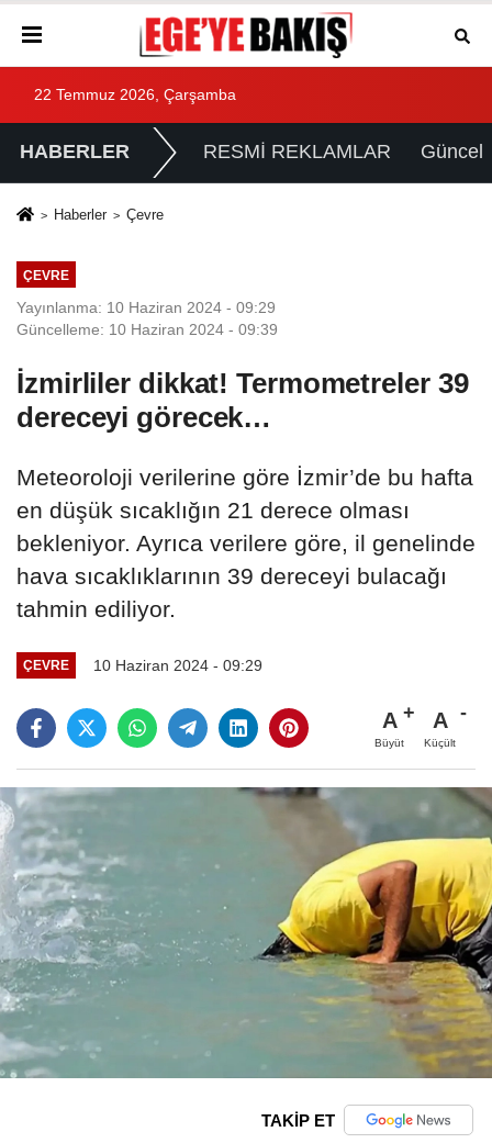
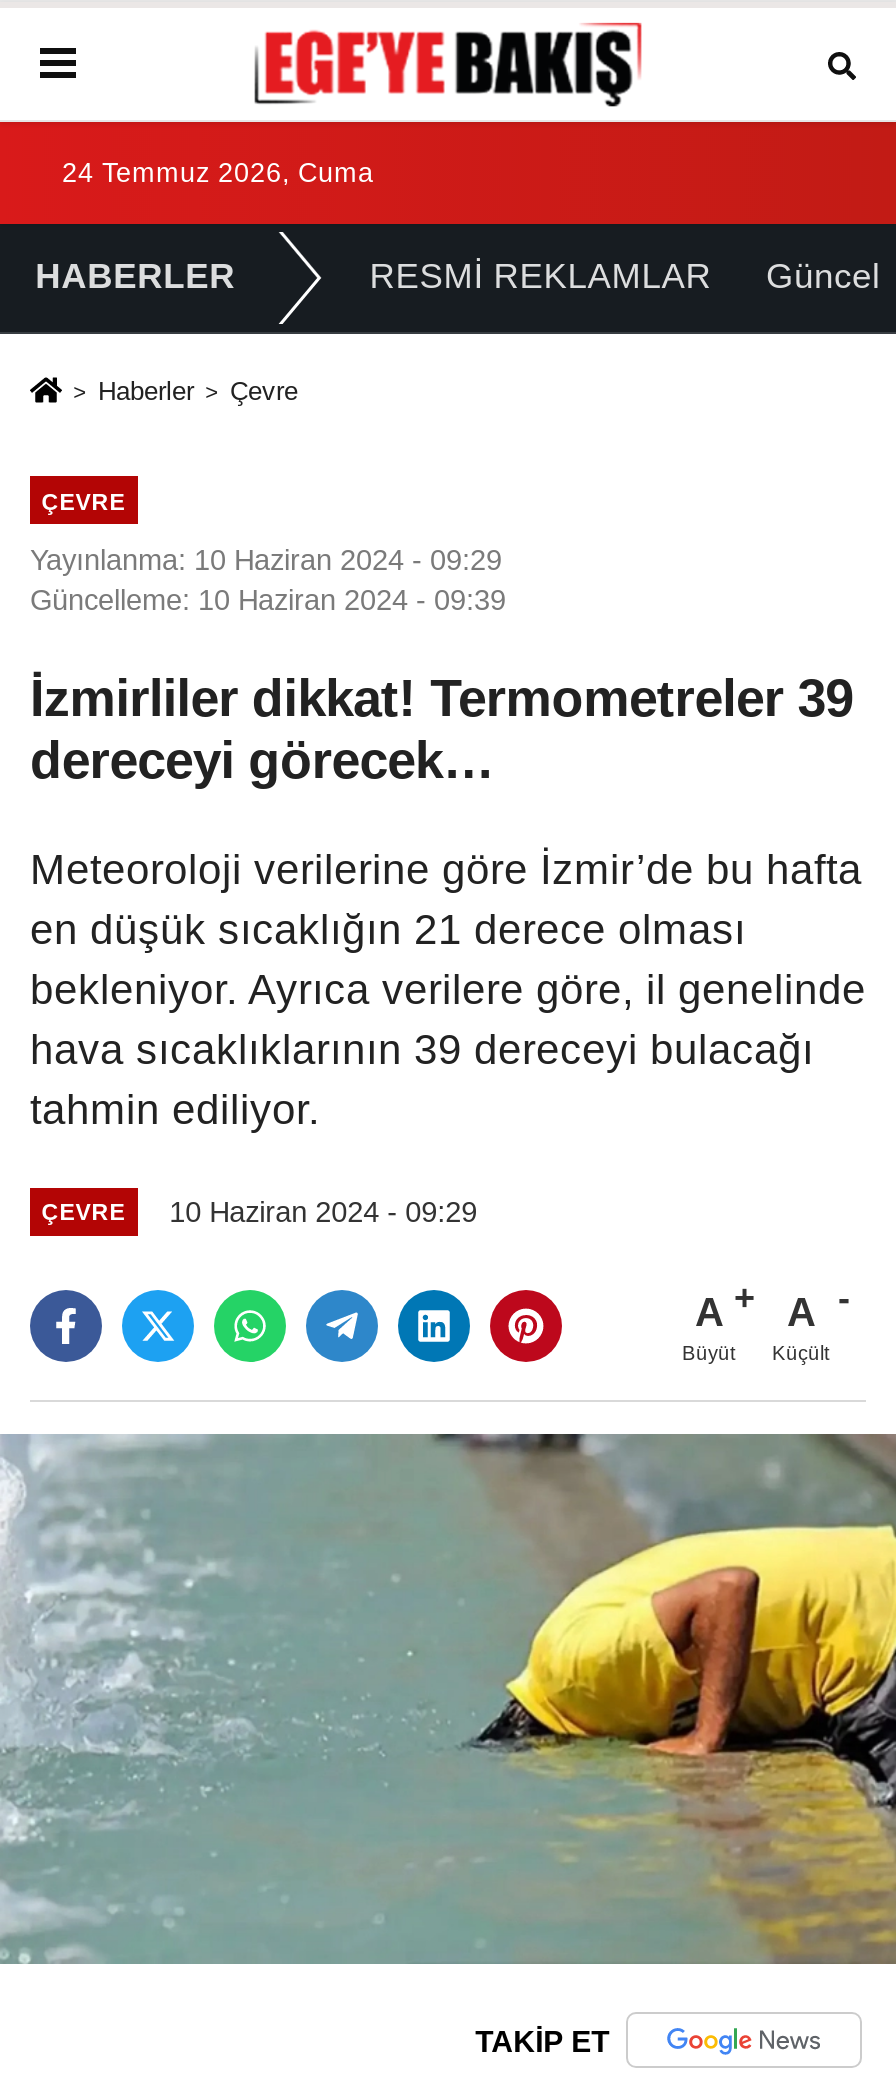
[34,87,236,103] 22 Temmuz 2026, Çarşamba -> [62,158,374,188] 24 Temmuz 2026, Cuma

